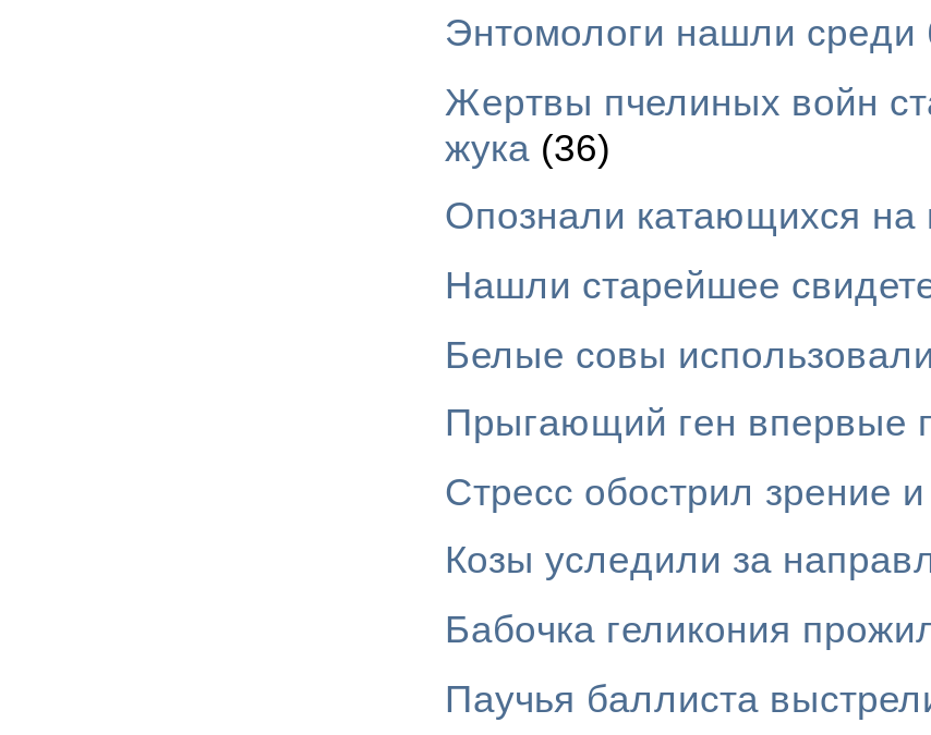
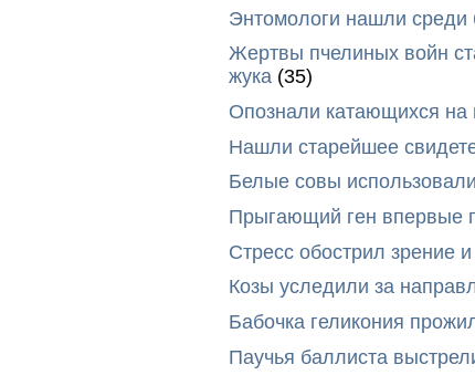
[445,126,610,169] жука (36) -> [229,65,313,88] жука (35)

